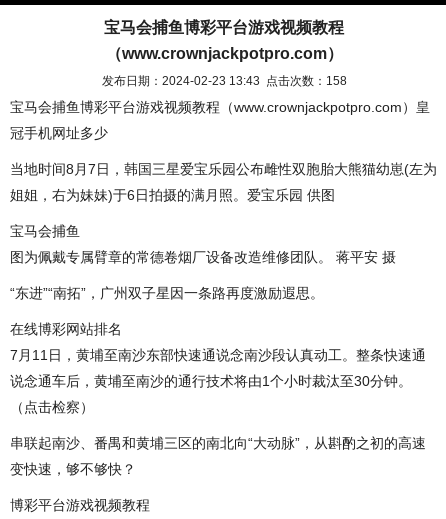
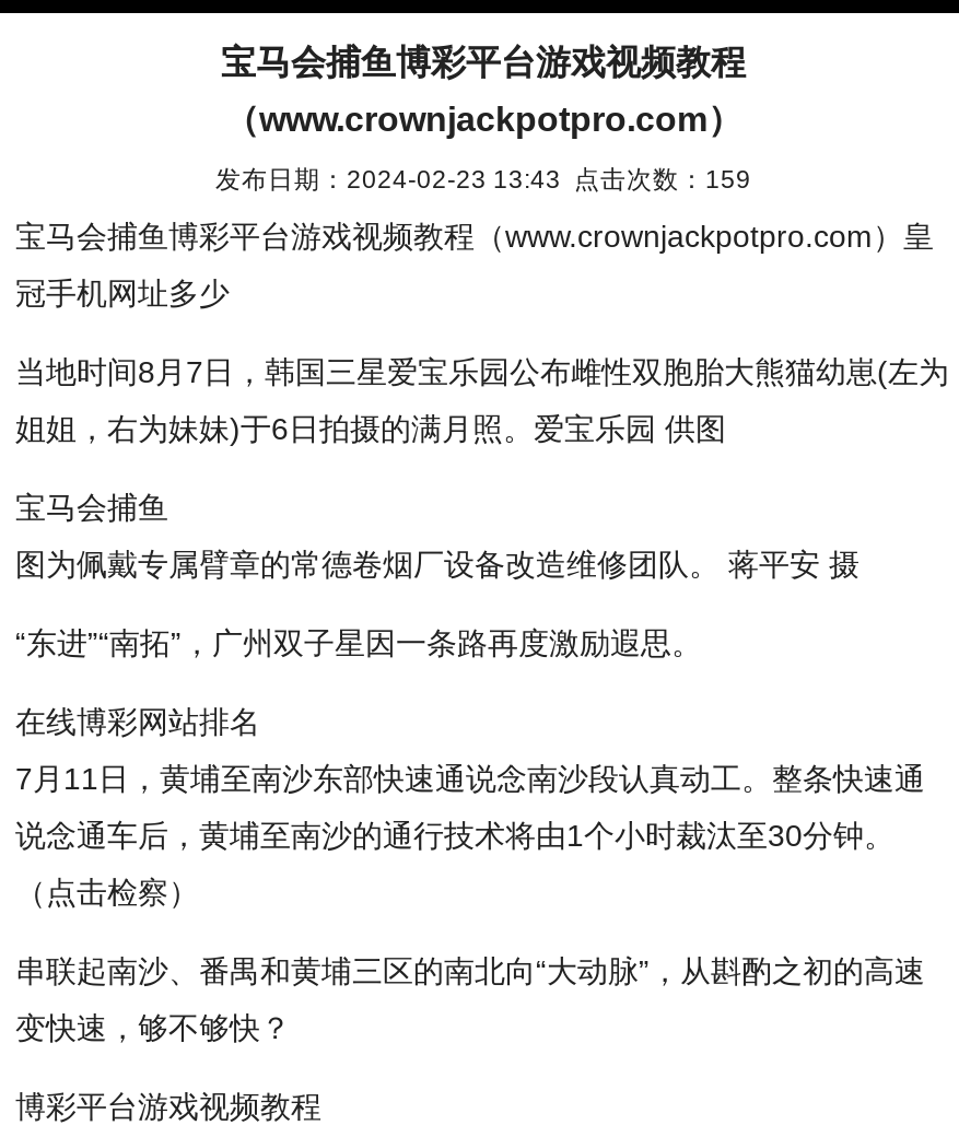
[101,74,346,87] 发布日期：2024-02-23 13:43 点击次数：158 -> [215,164,751,192] 发布日期：2024-02-23 13:43 点击次数：159

